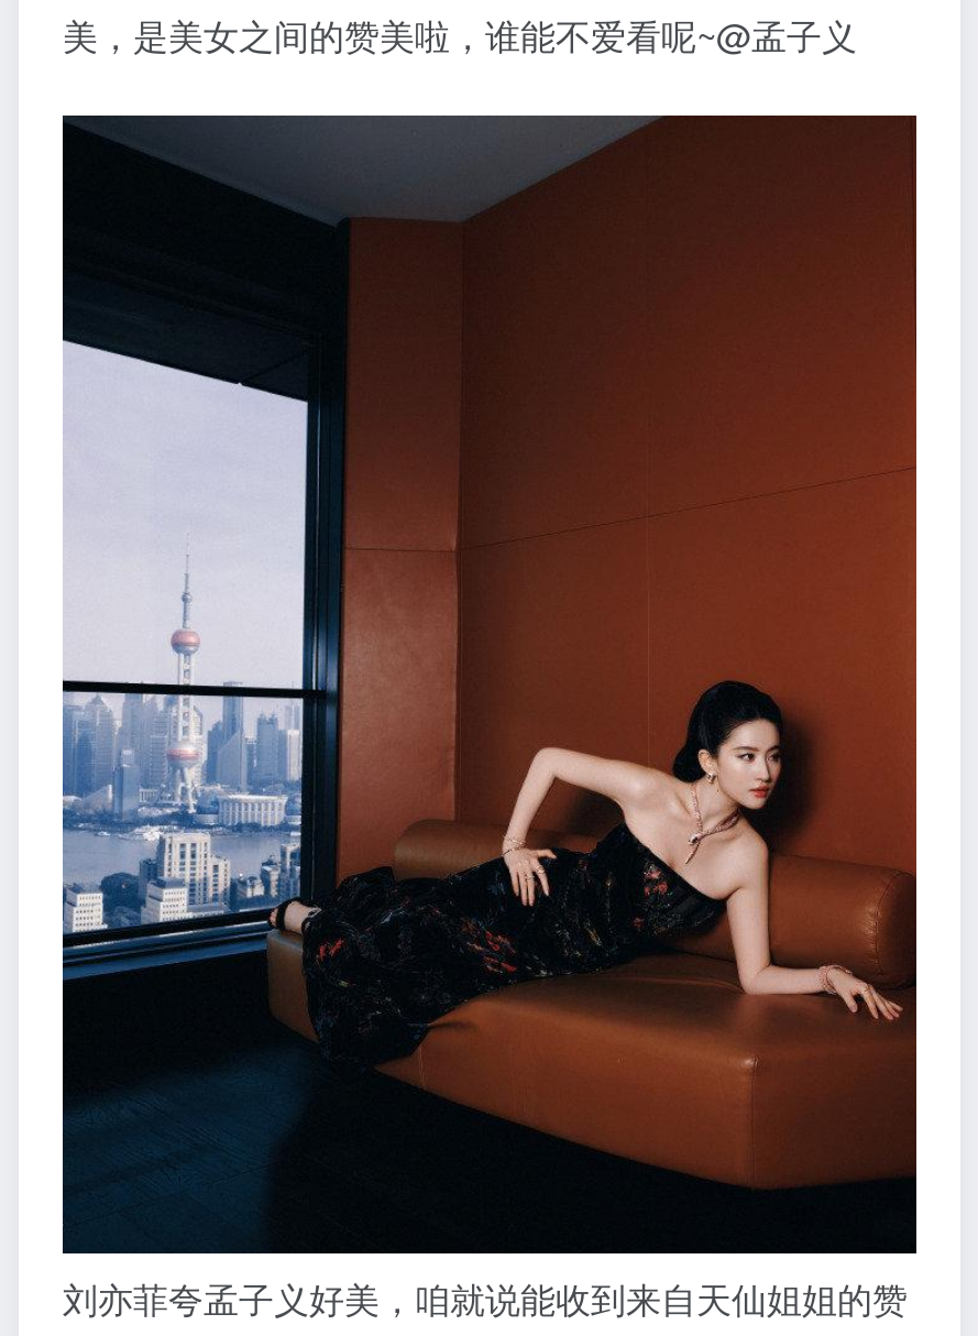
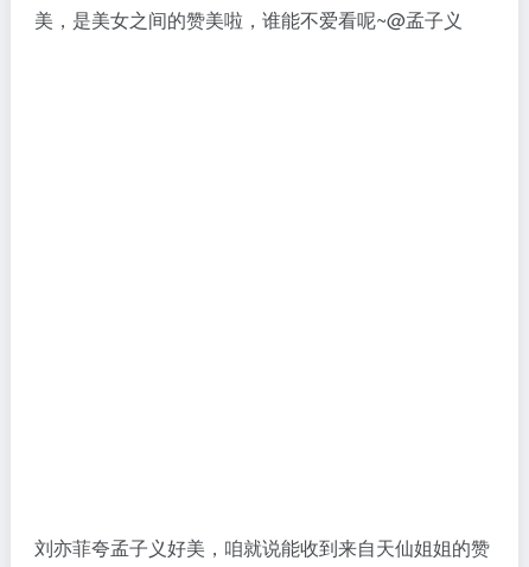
[61,113,919,1258] [image] -> none

